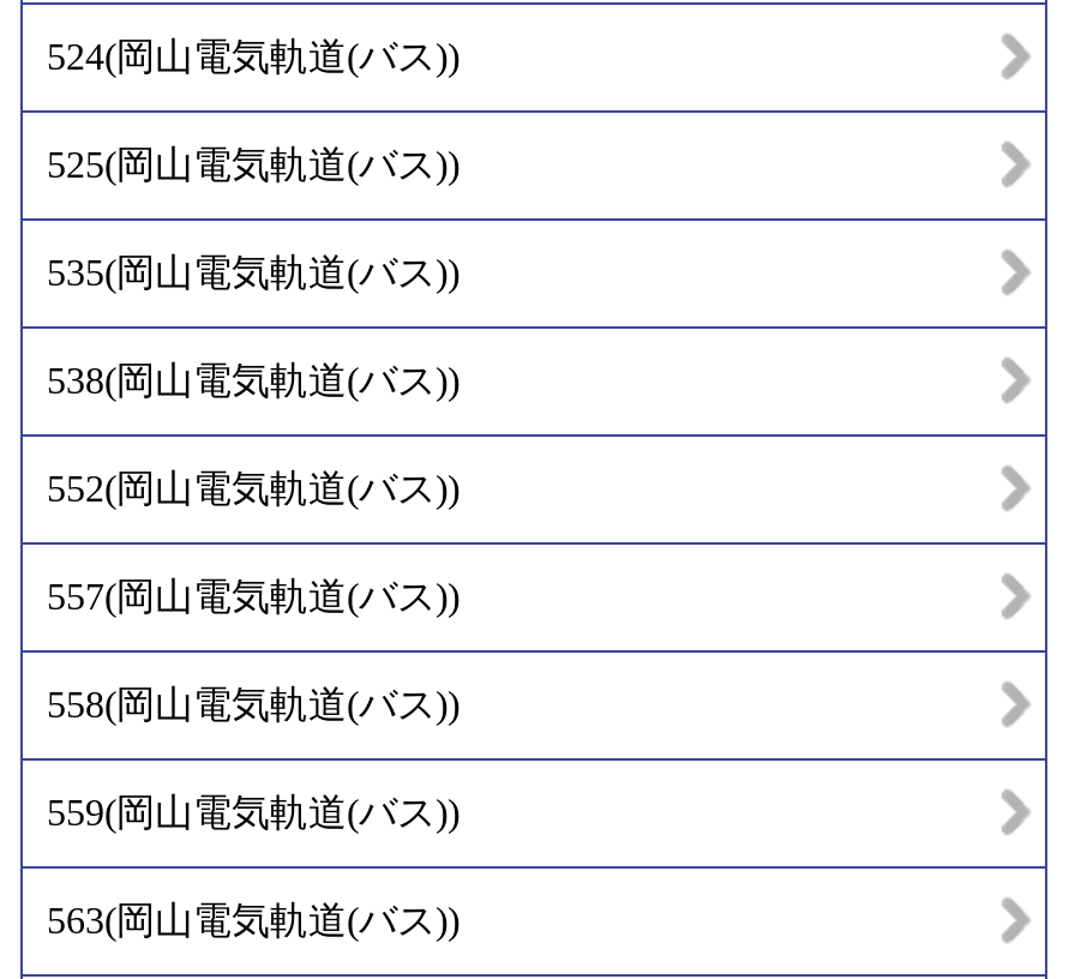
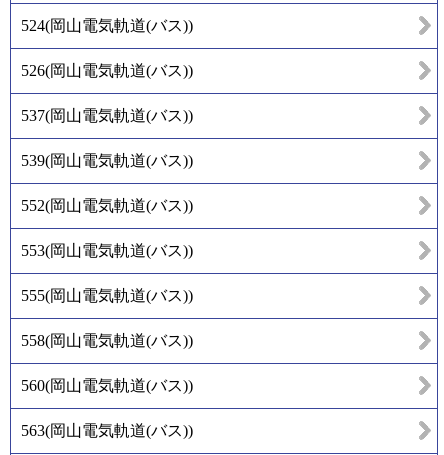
[47,145,460,185] 525(岡山電気軌道(バス)) -> [21,62,193,79] 526(岡山電気軌道(バス))
[47,253,460,293] 535(岡山電気軌道(バス)) -> [21,107,193,124] 537(岡山電気軌道(バス))
[47,361,460,401] 538(岡山電気軌道(バス)) -> [21,152,193,169] 539(岡山電気軌道(バス))
[47,577,460,617] 557(岡山電気軌道(バス)) -> [21,242,193,304] 553(岡山電気軌道(バス)) | 555(岡山電気軌道(バス))
[47,793,460,833] 559(岡山電気軌道(バス)) -> [21,377,193,394] 560(岡山電気軌道(バス))

